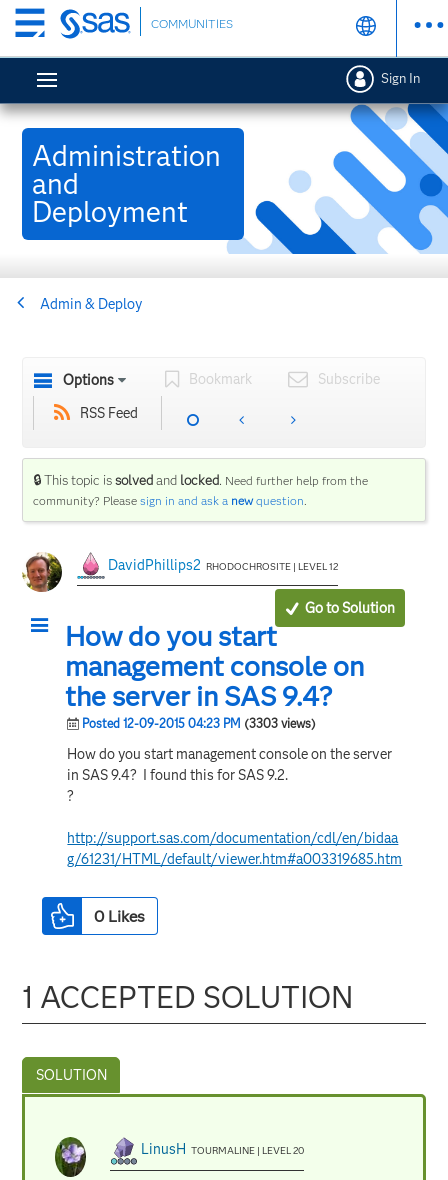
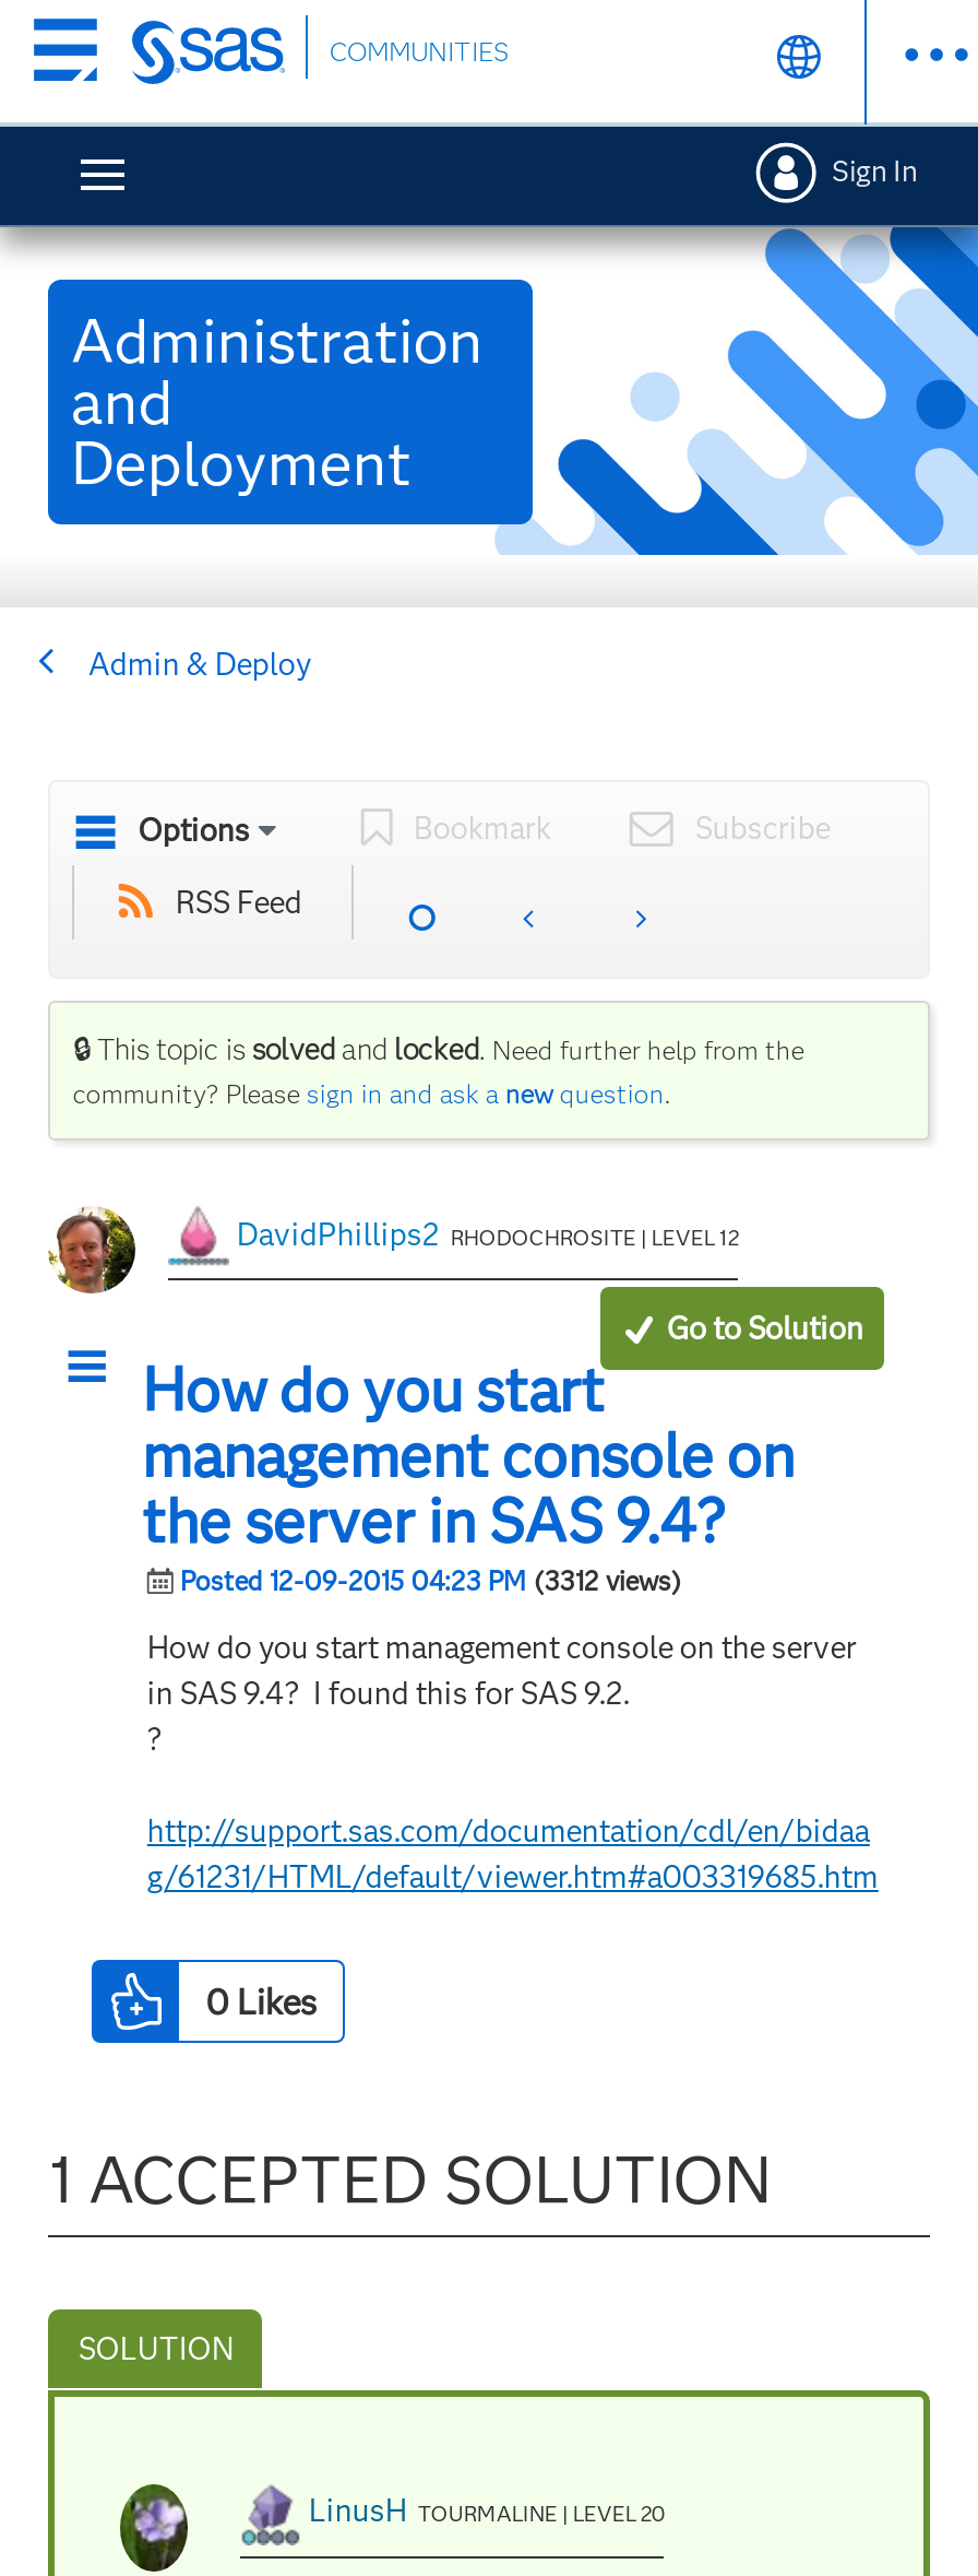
[82,715,316,730] Posted 12-09-2015 04:23 PM (3303 views) -> [180,1563,682,1596] Posted 12-09-2015 04:23 PM (3312 views)

